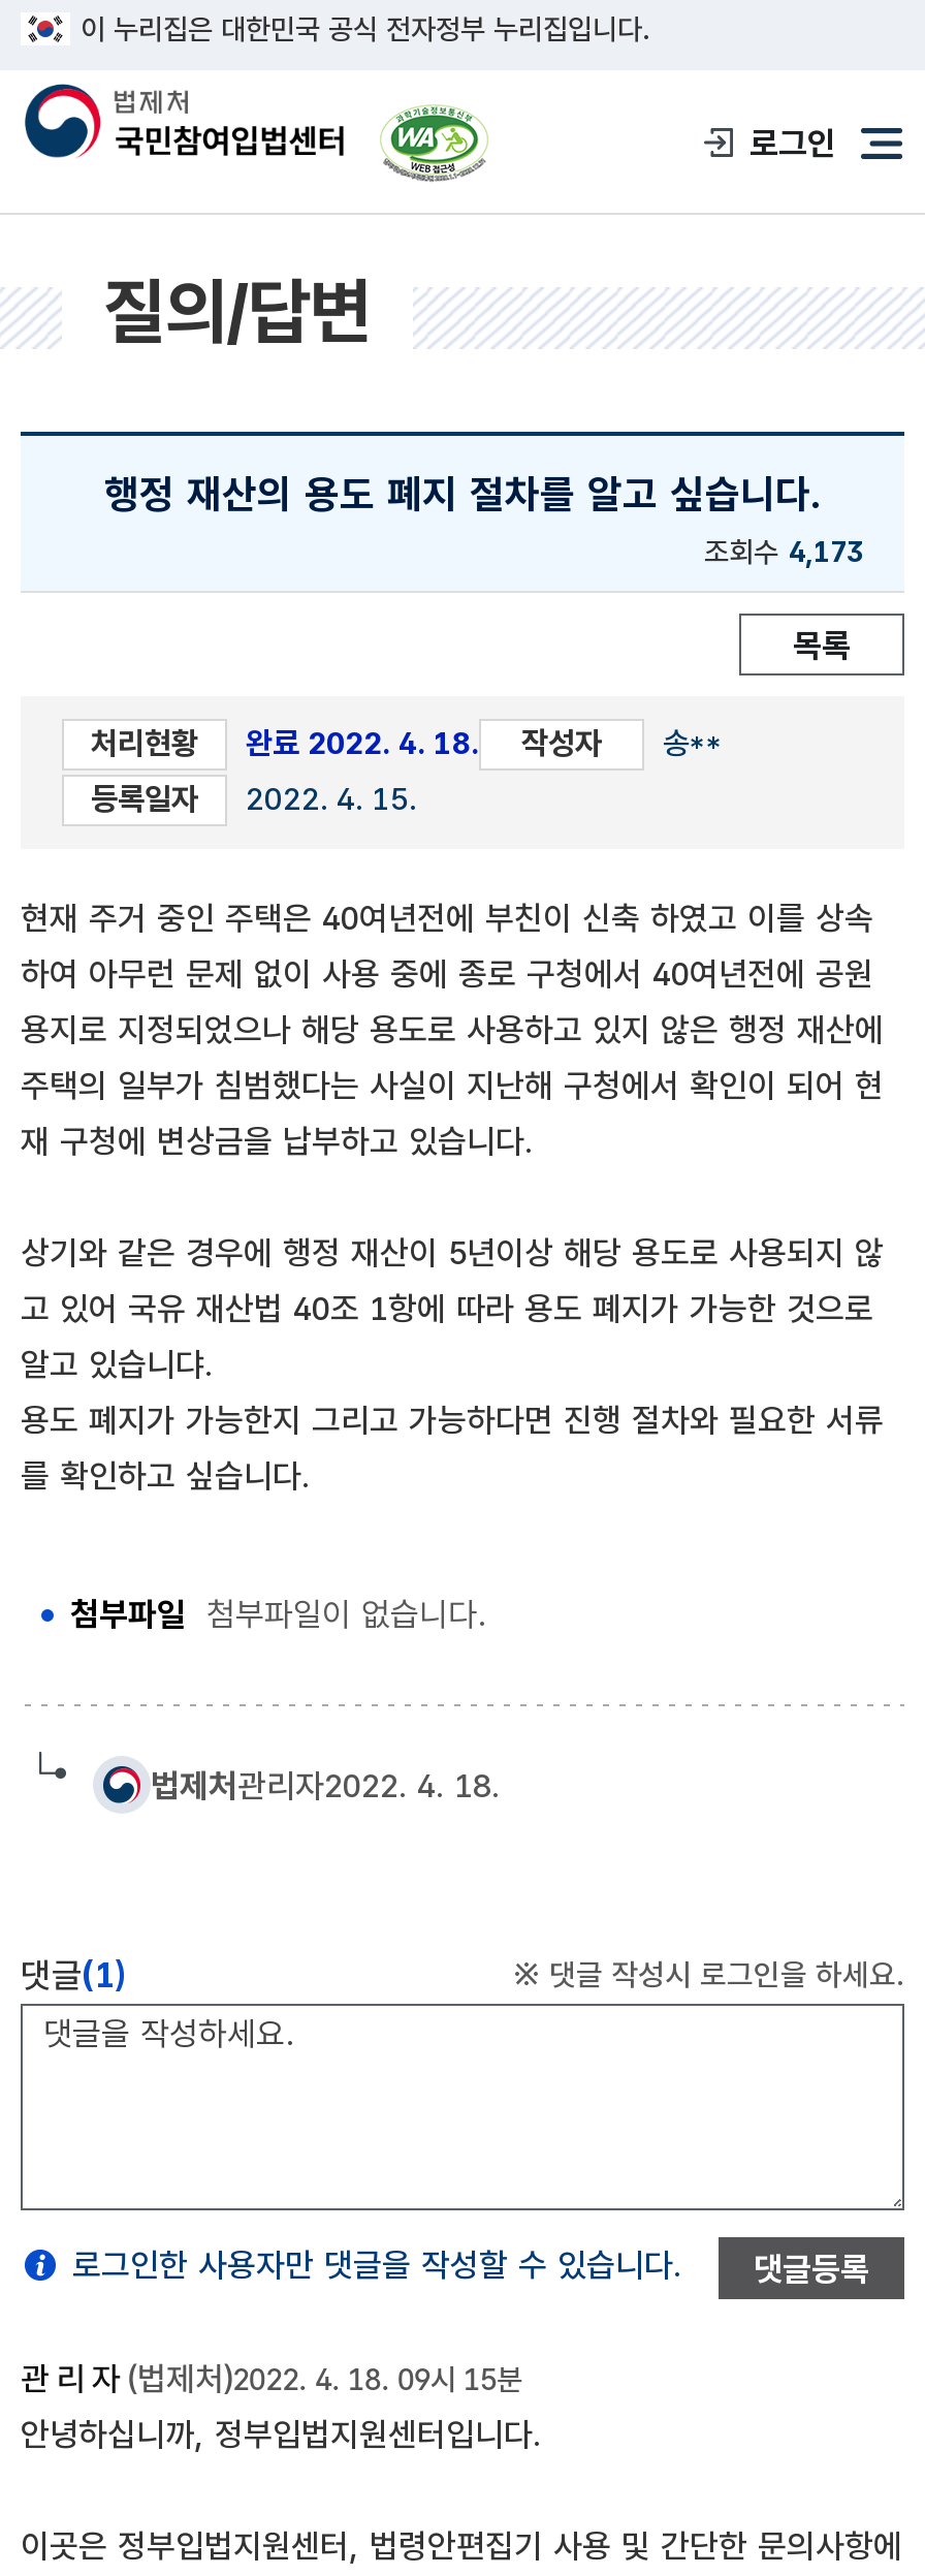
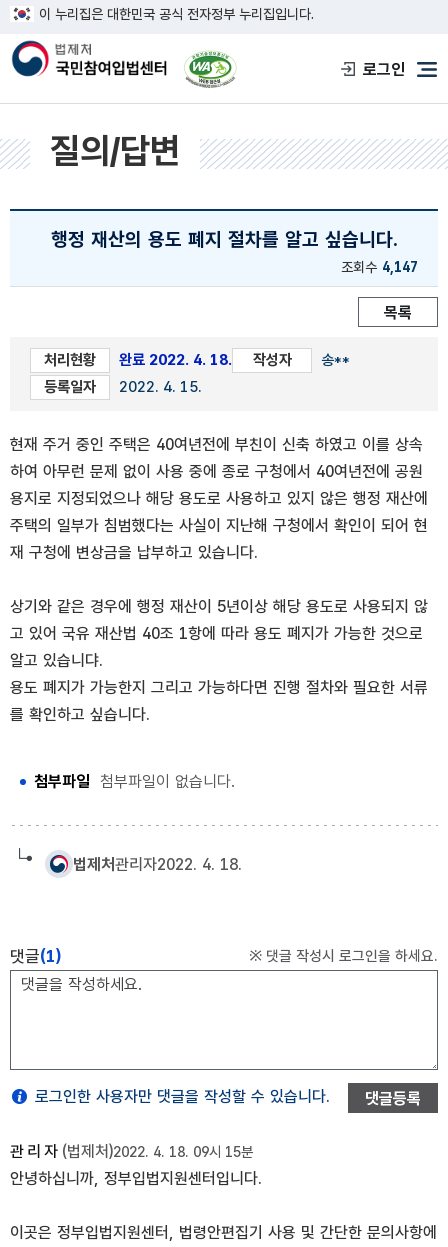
[704,535,863,568] 조회수 4,173 -> [341,259,418,275] 조회수 4,147

